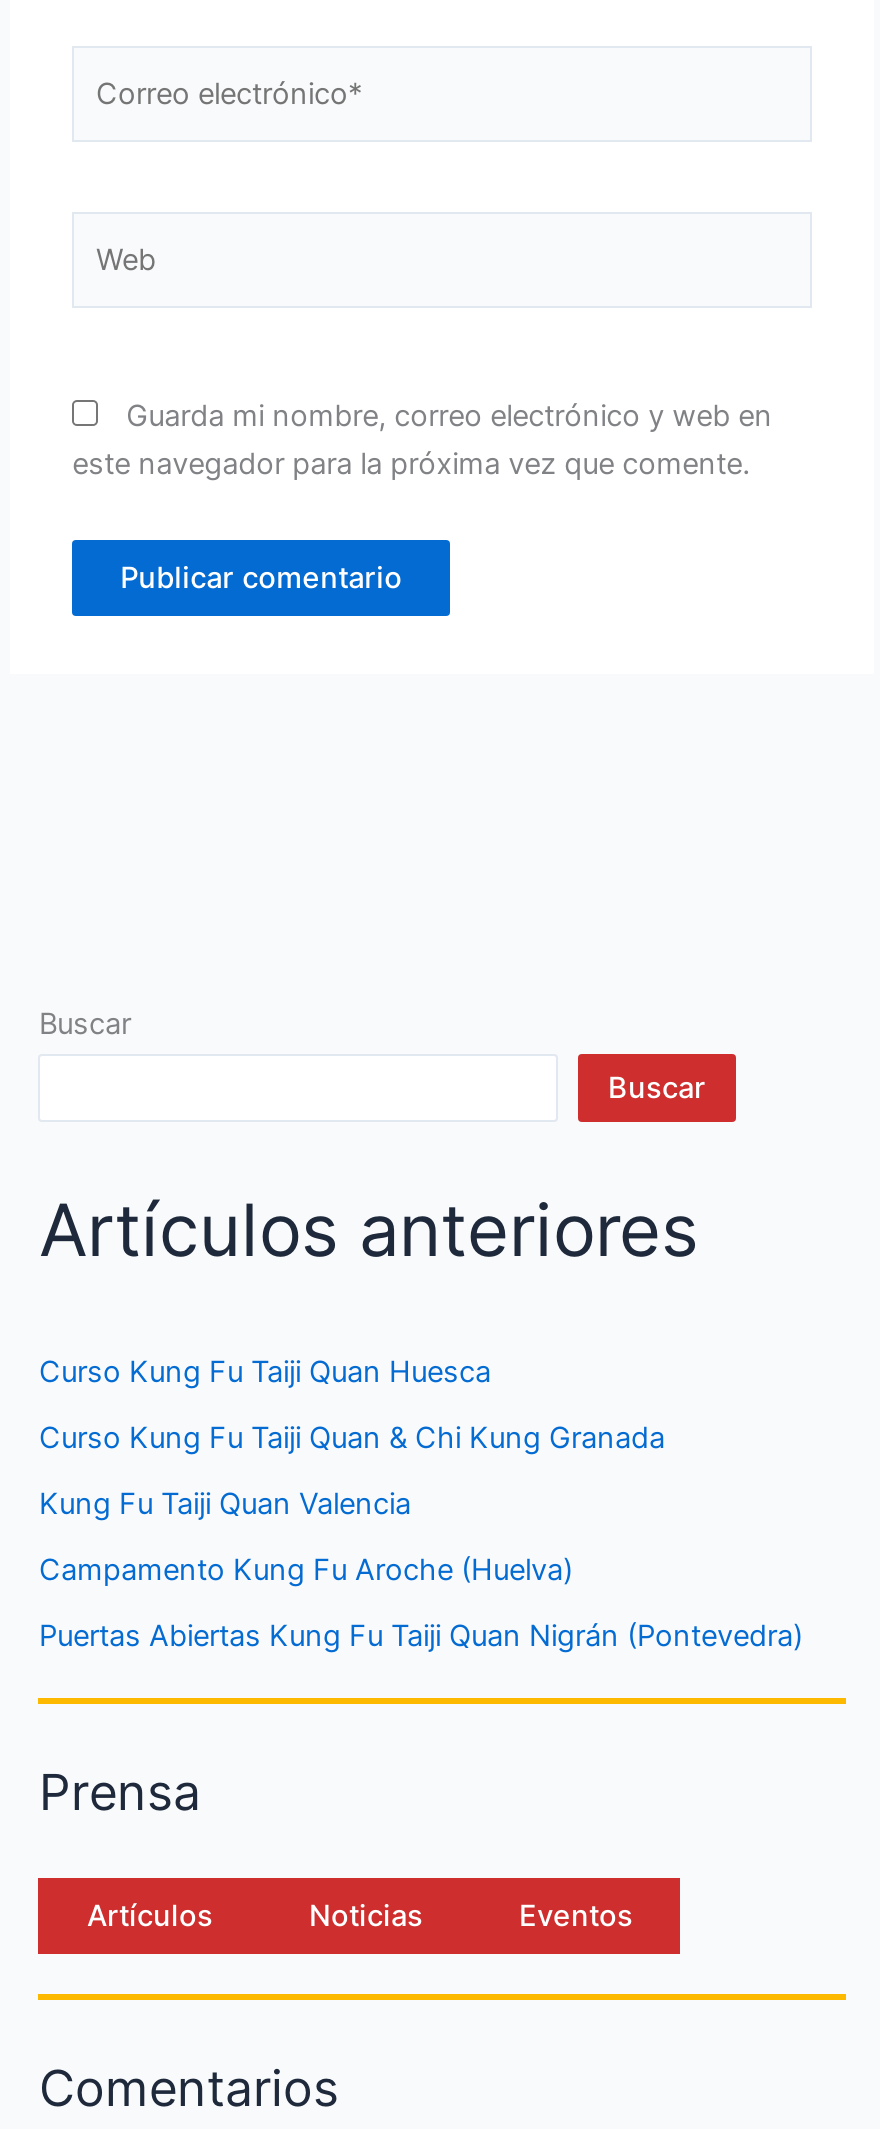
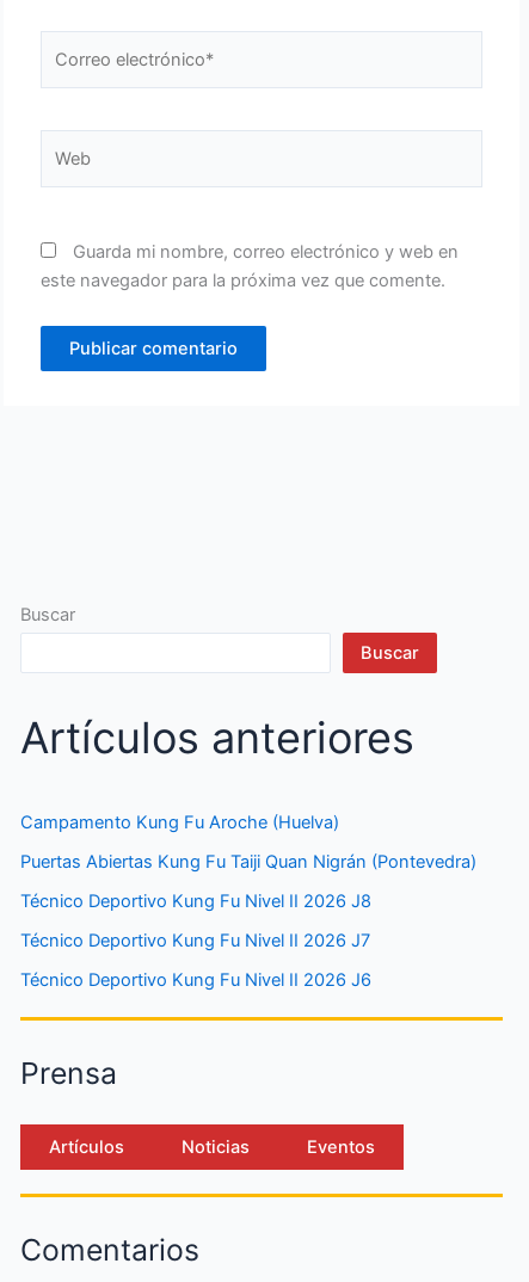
[39,1355,665,1523] Curso Kung Fu Taiji Quan Huesca | Curso Kung Fu Taiji Quan & Chi Kung Granada | Kung Fu Taiji Quan Valencia -> none
moved [39,1553,803,1655] -> [21,812,477,873]: Campamento Kung Fu Aroche (Huelva) | Puertas Abiertas Kung Fu Taiji Quan Nigrán (Pontevedra)
none -> [21,891,372,991] Técnico Deportivo Kung Fu Nivel II 2026 J8 | Técnico Deportivo Kung Fu Nivel II 2026 J7 | Técnico Deportivo Kung Fu Nivel II 2026 J6

